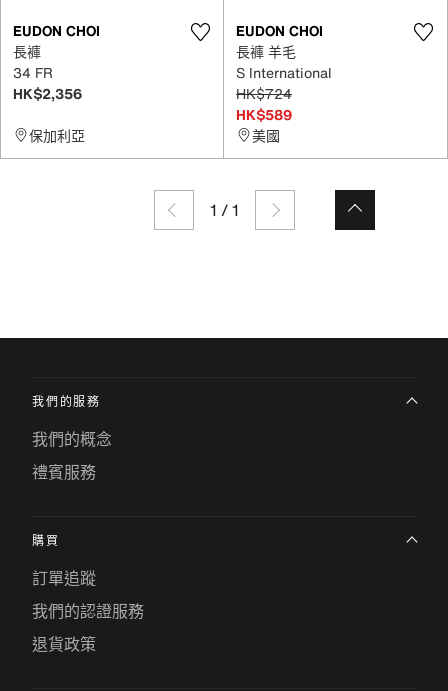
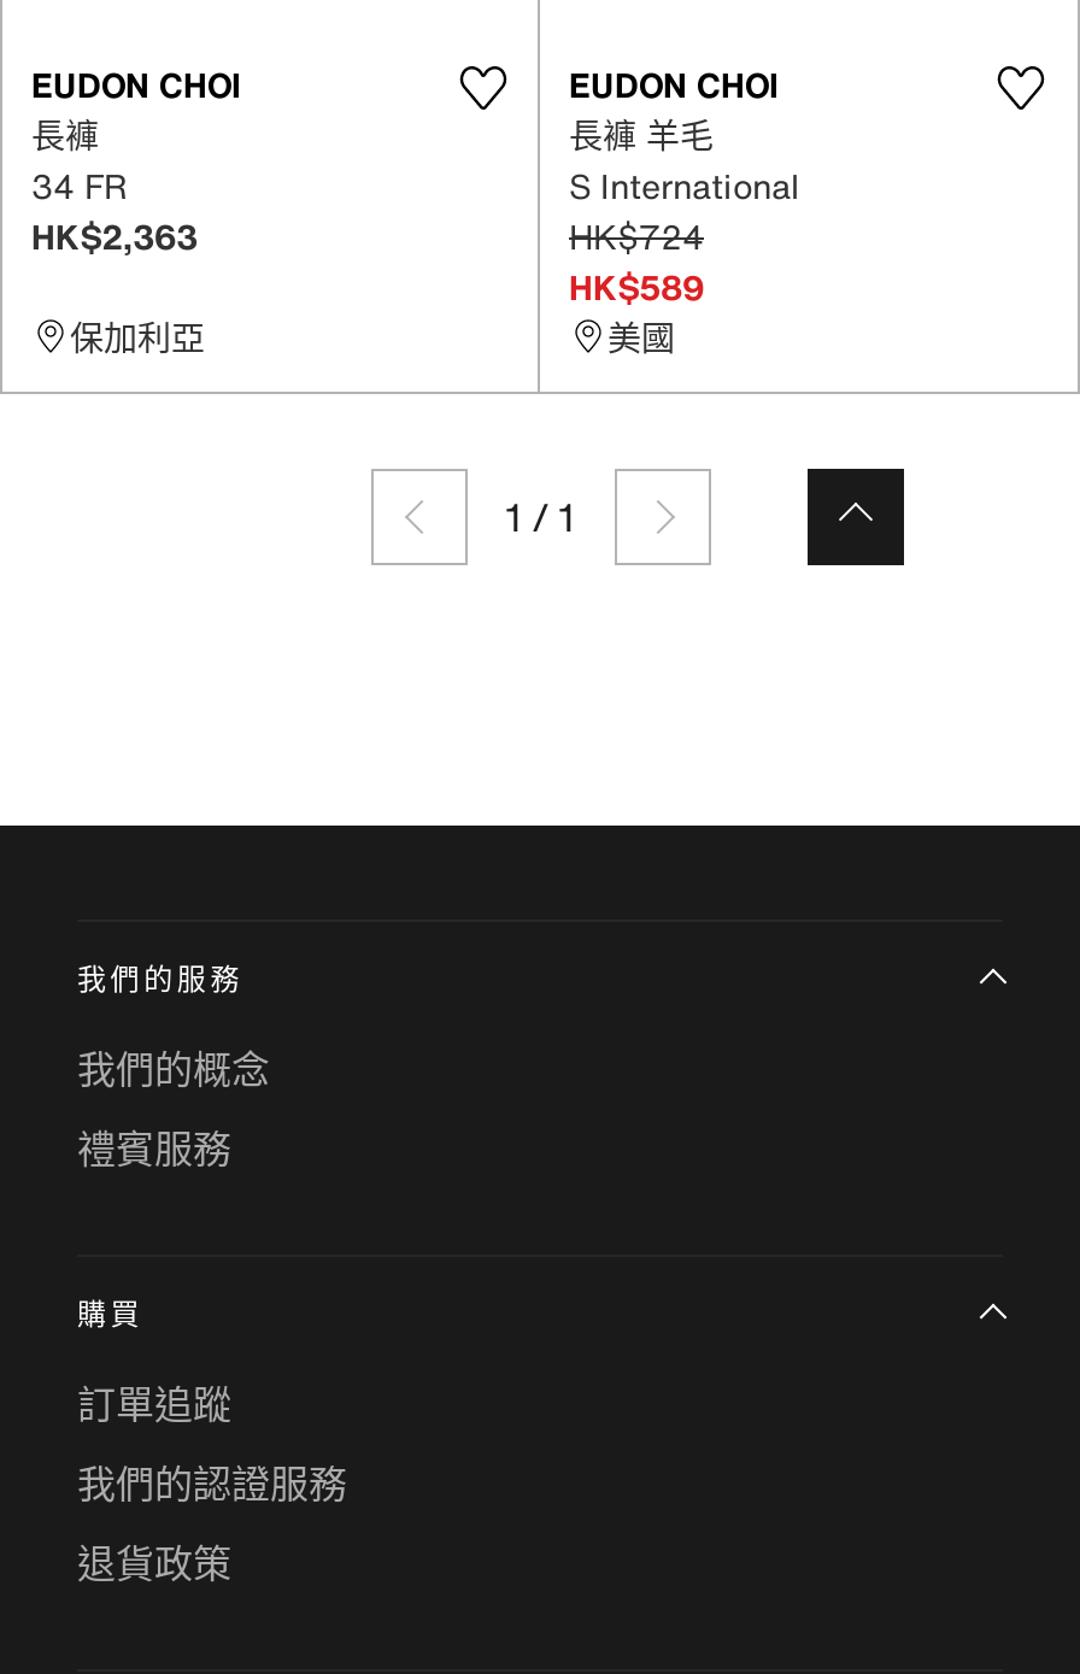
[13,82,82,103] HK$2,356 -> [31,210,198,260] HK$2,363

